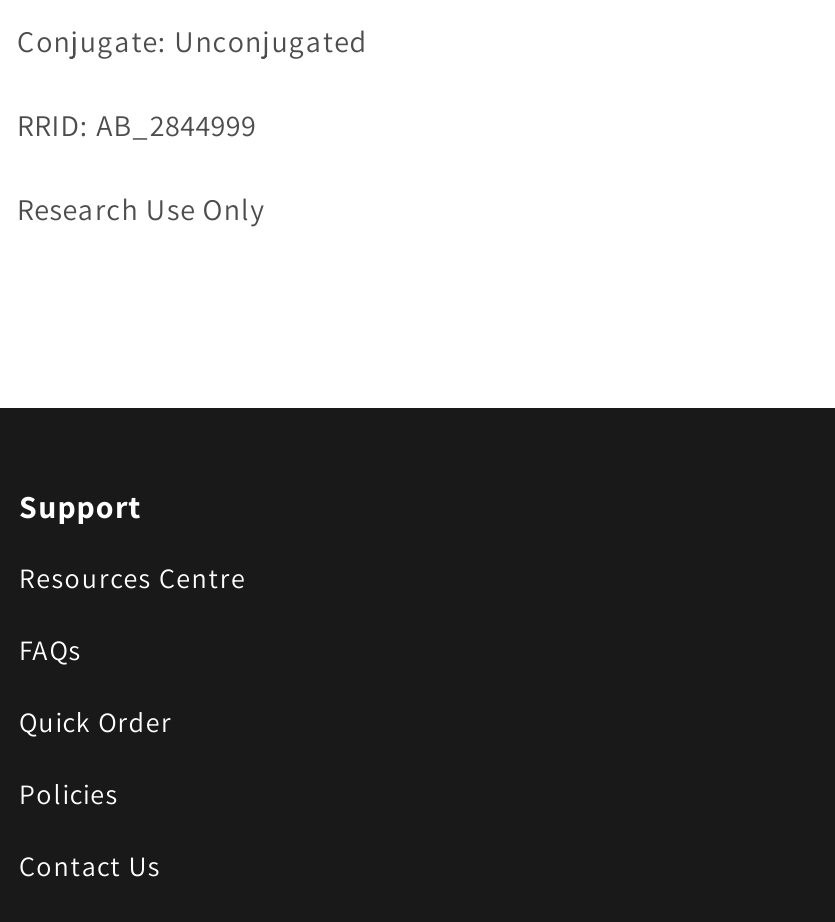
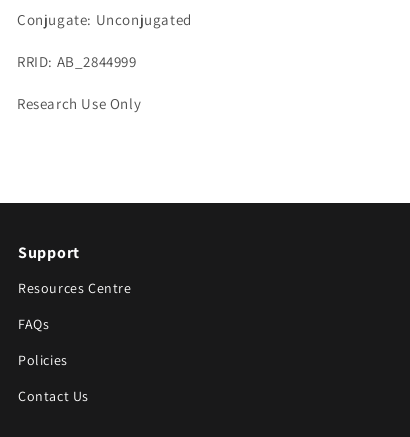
[19,704,172,740] Quick Order -> none

